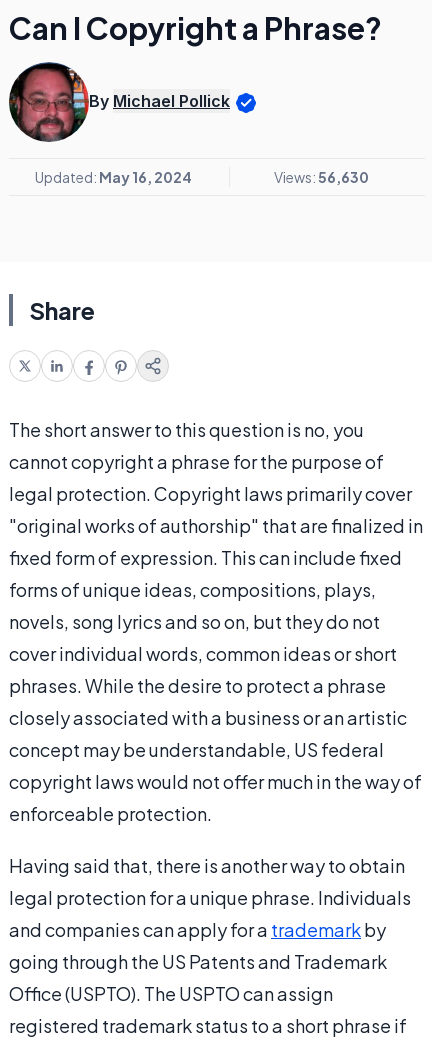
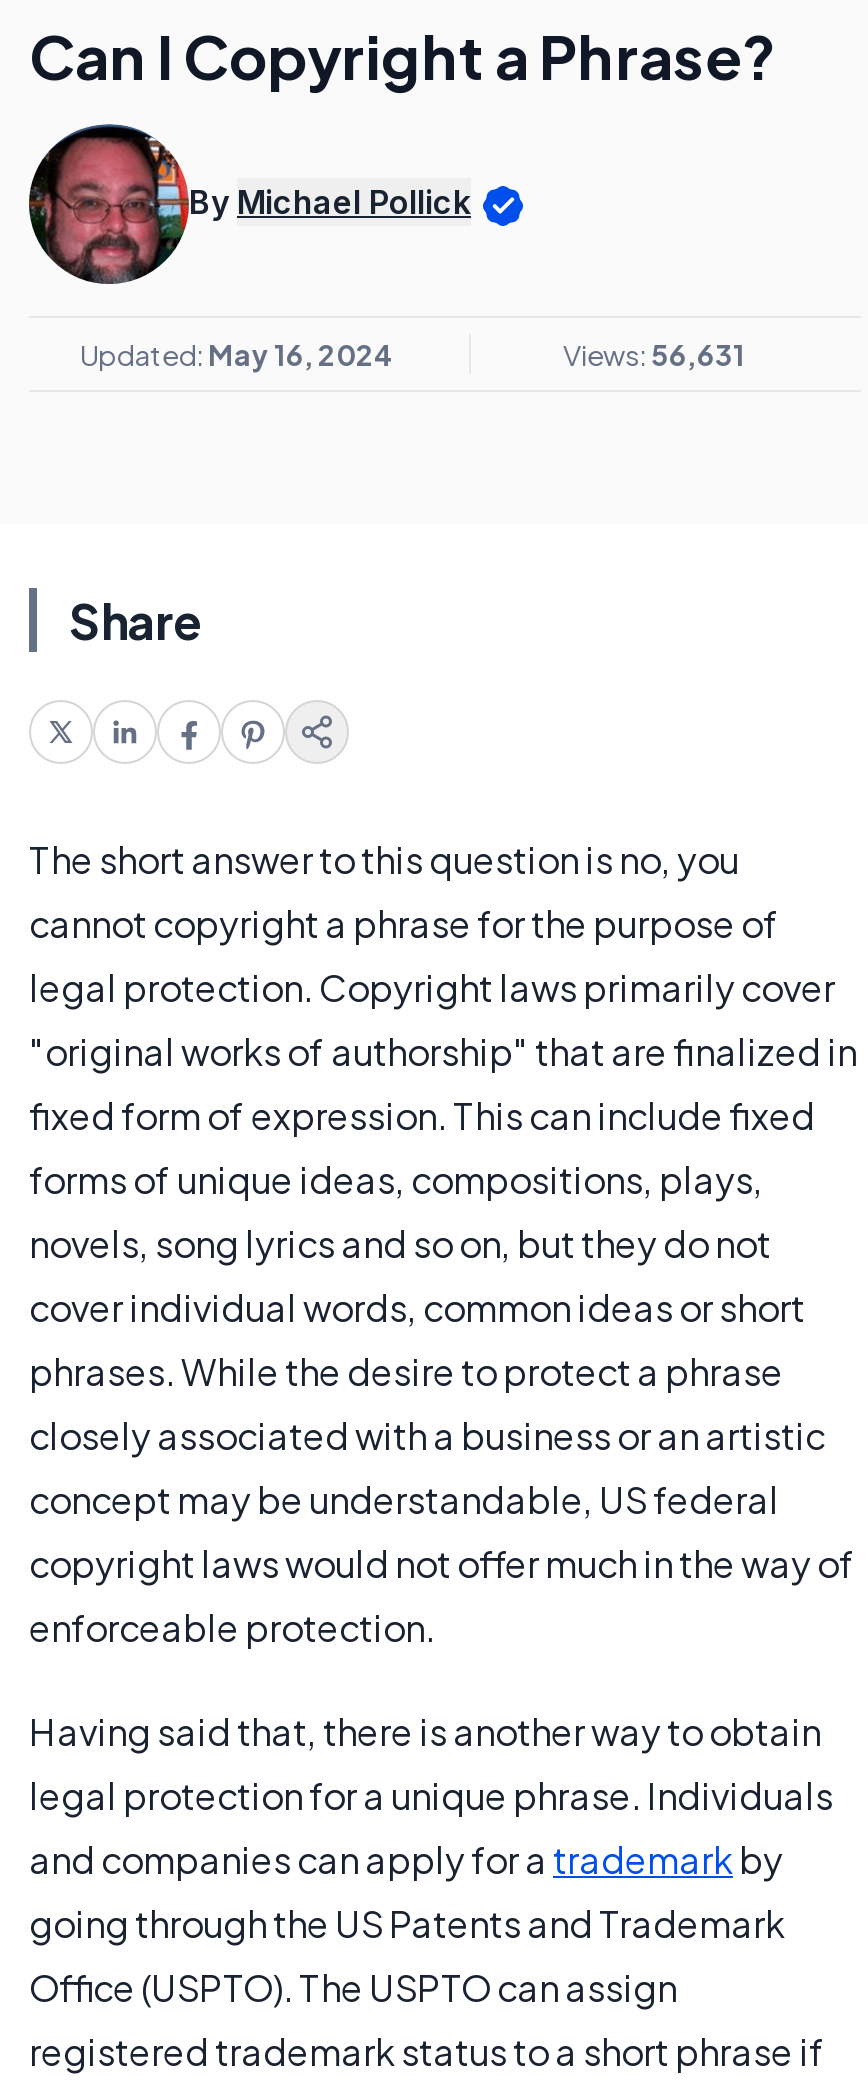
[274,168,369,186] Views: 56,630 -> [563,336,745,372] Views: 56,631

